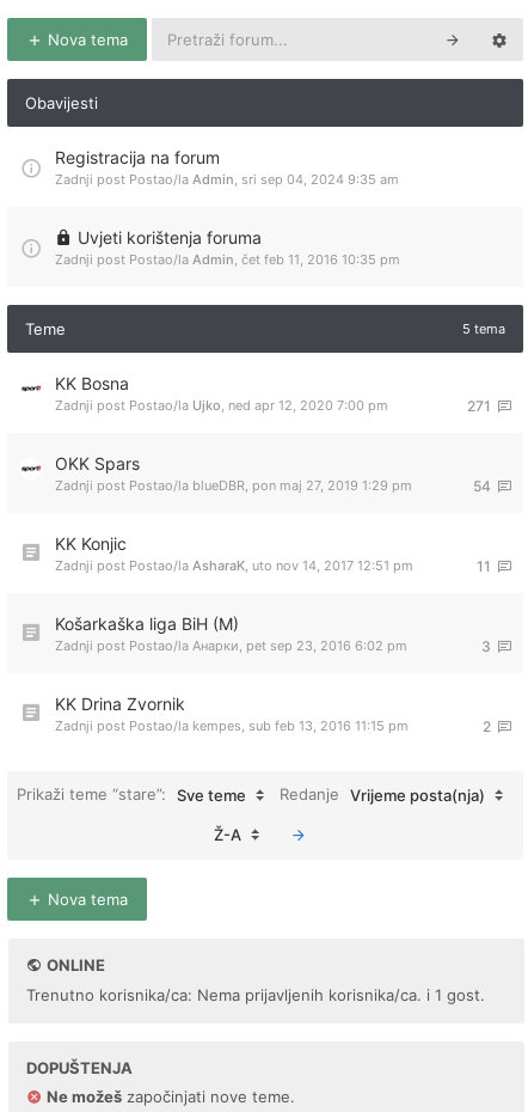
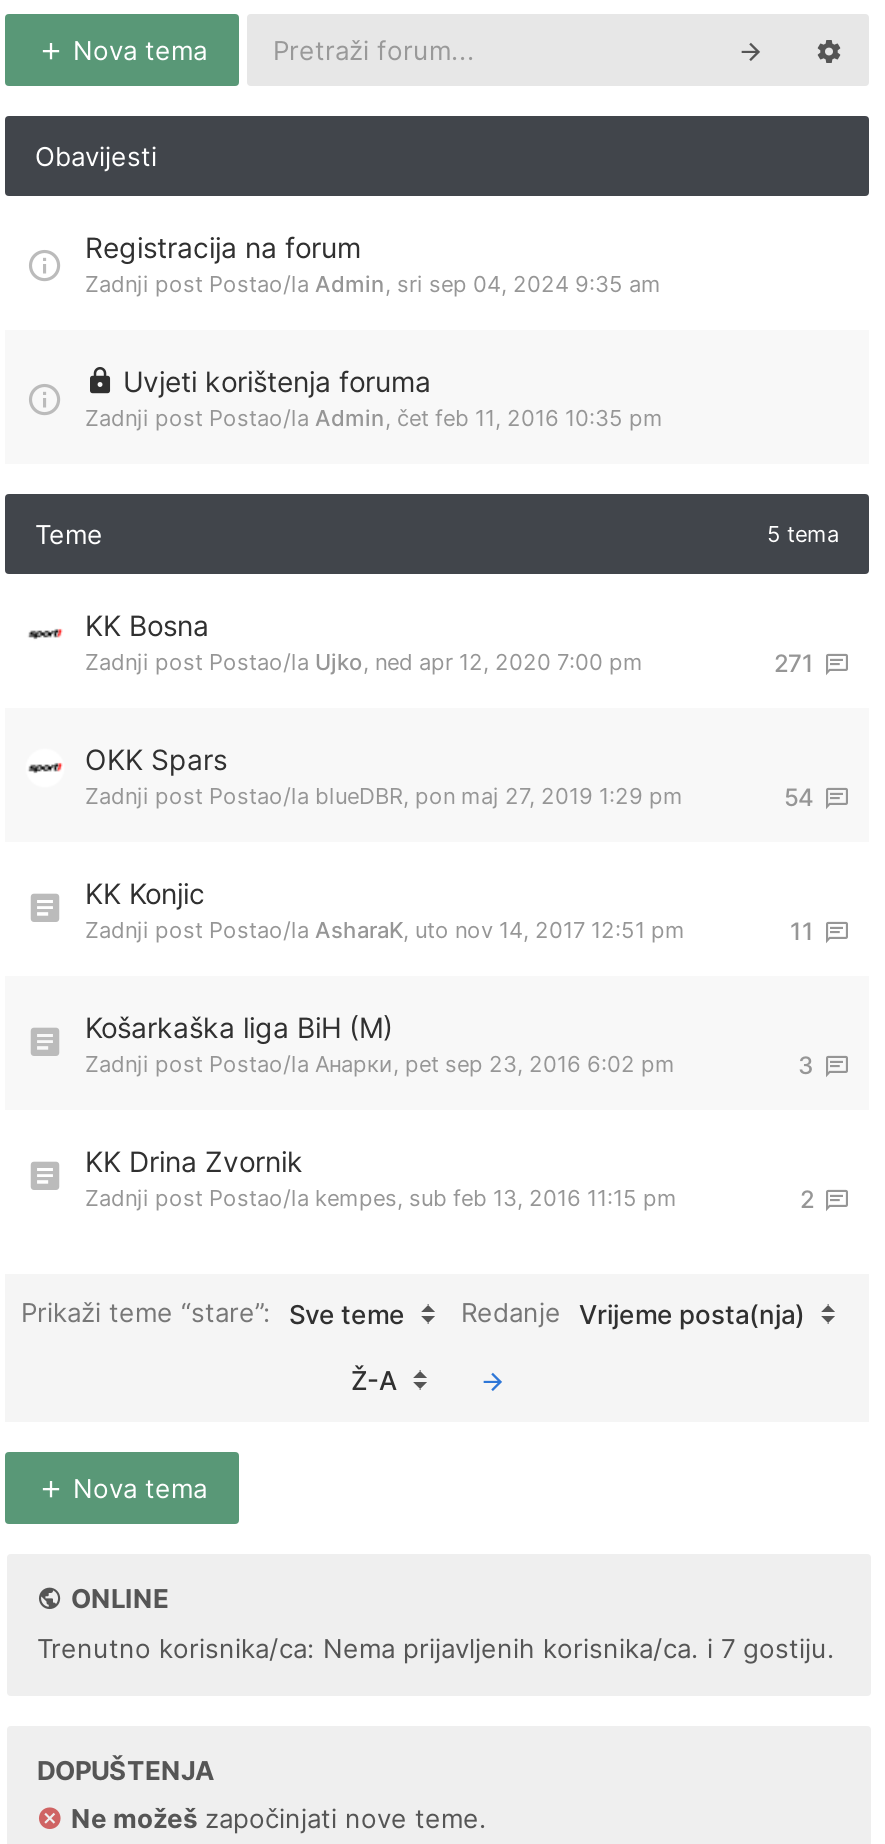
[26,985,485,1004] Trenutno korisnika/ca: Nema prijavljenih korisnika/ca. i 1 gost. -> [37,1632,835,1664] Trenutno korisnika/ca: Nema prijavljenih korisnika/ca. i 7 gostiju.

